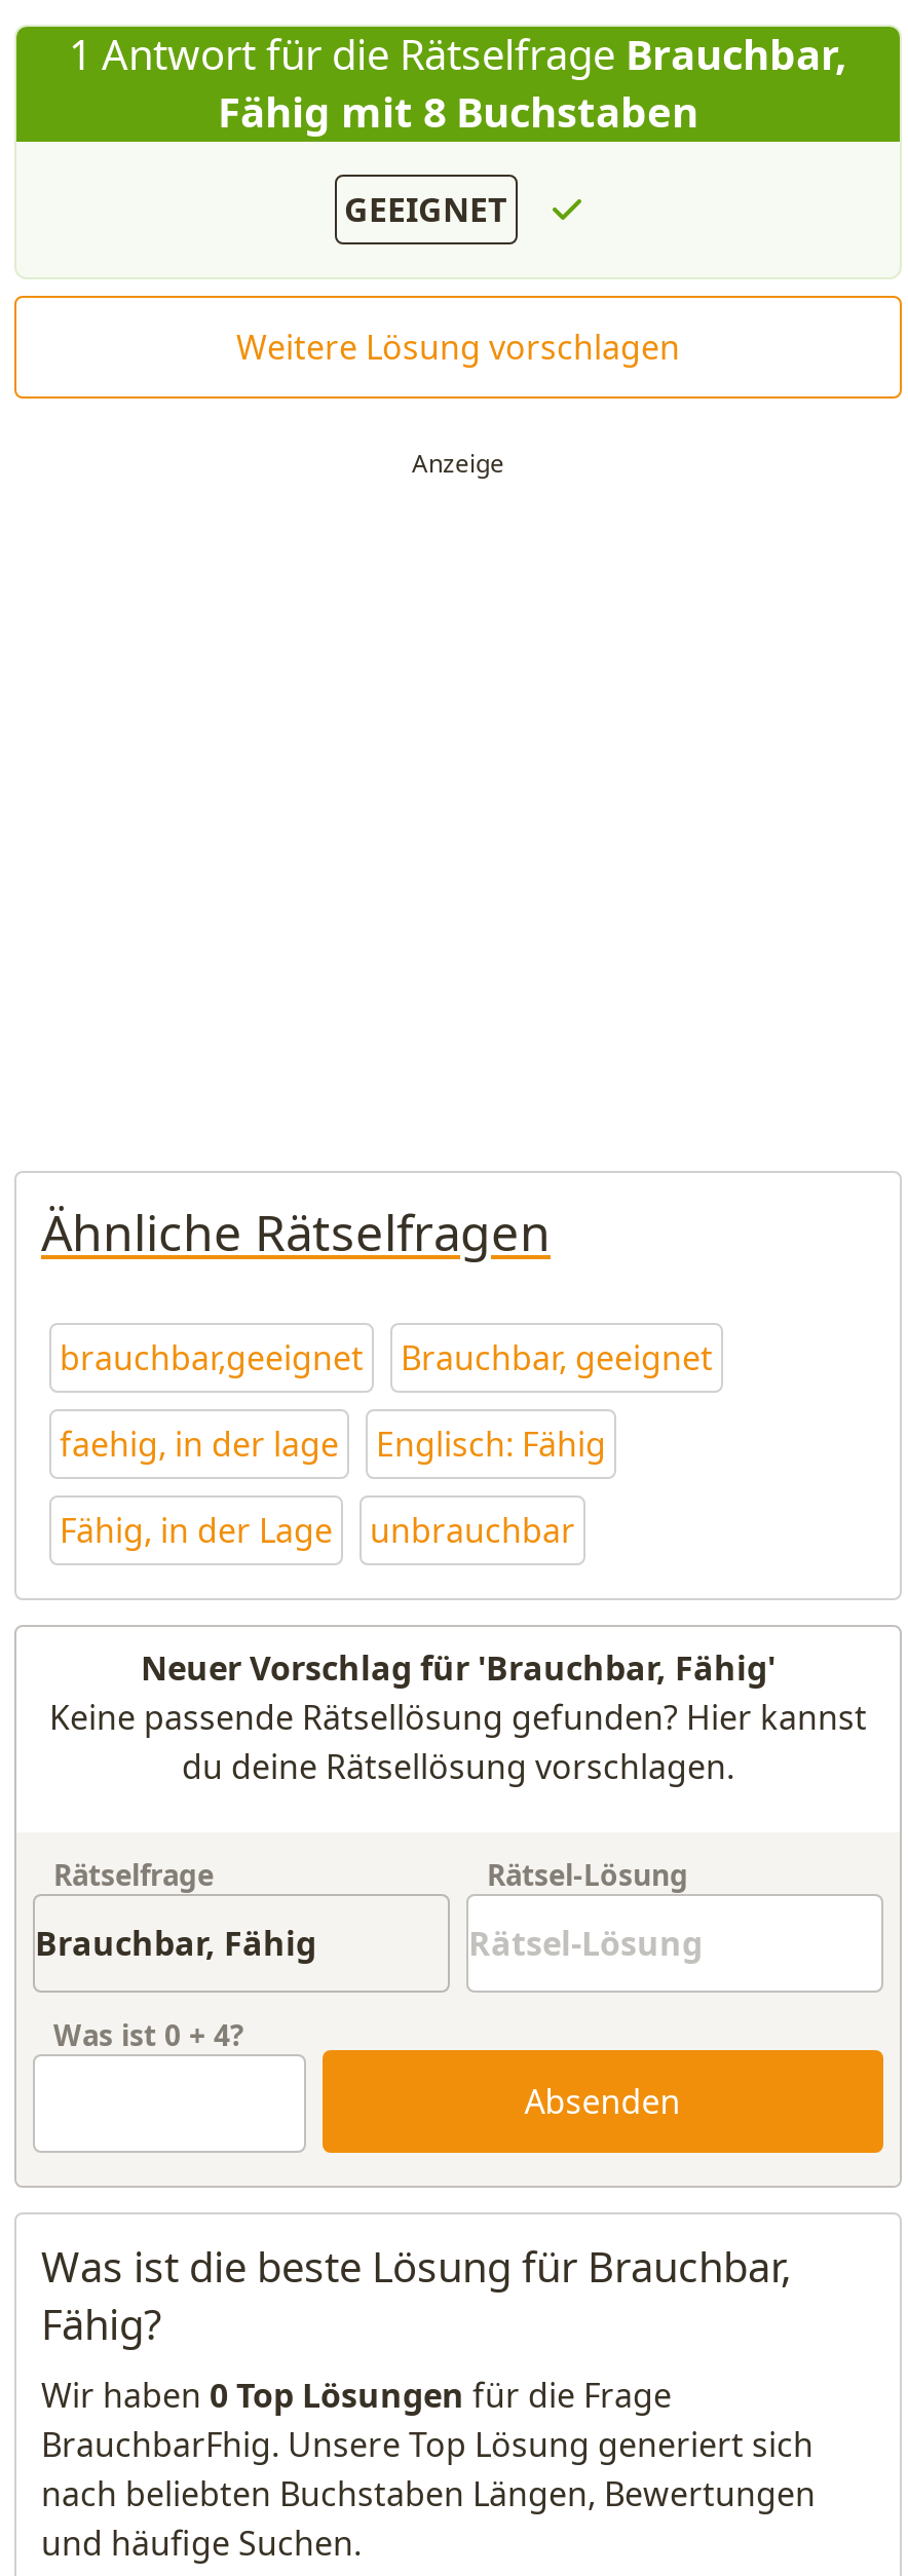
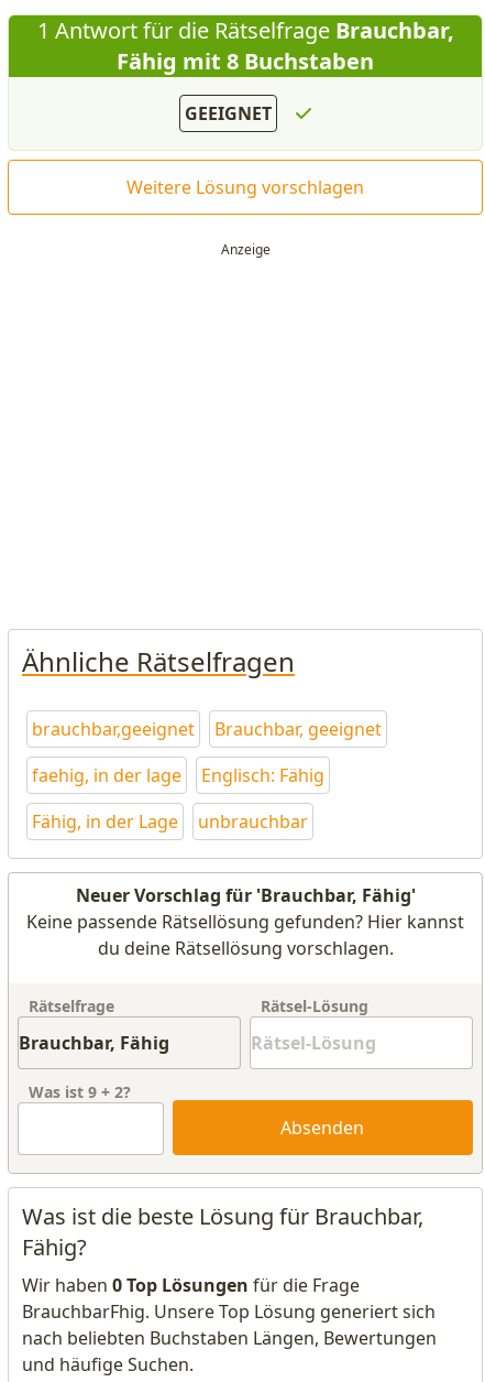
[53,2015,244,2054] Was ist 0 + 4? -> [29,1081,131,1102] Was ist 9 + 2?

